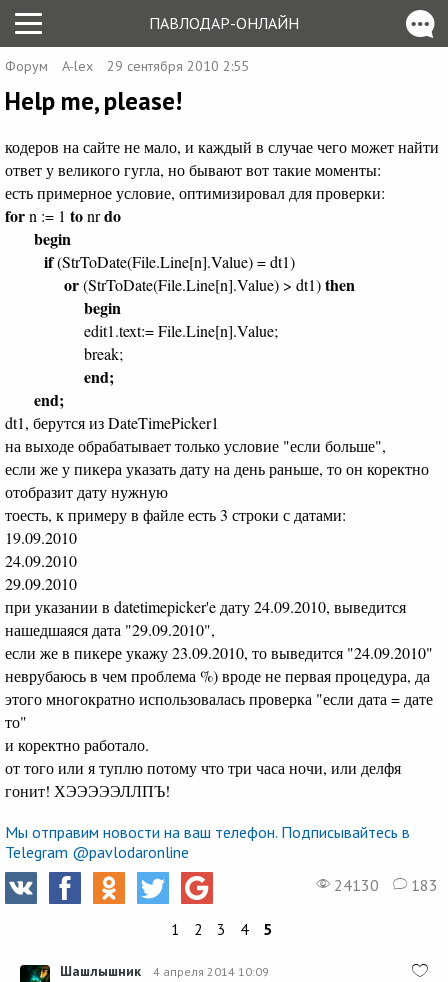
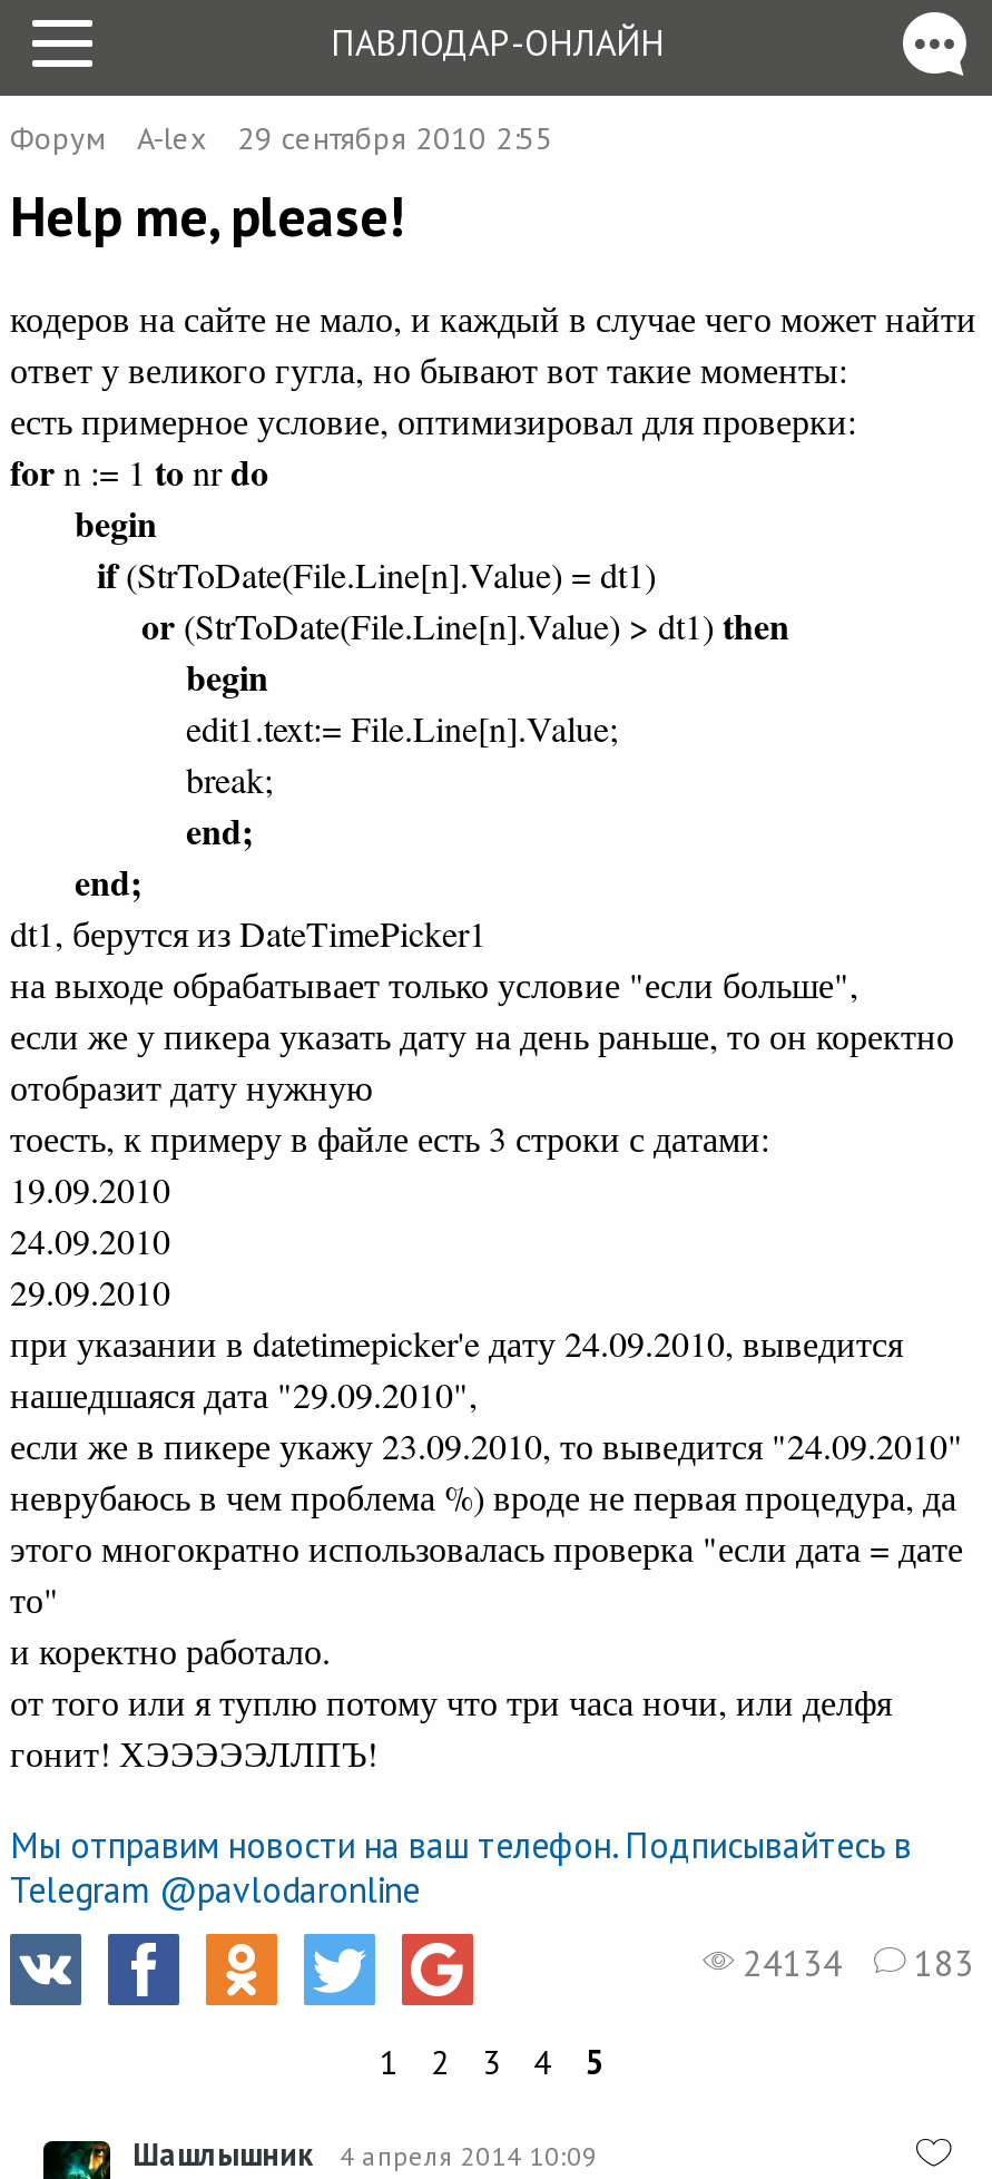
[330,875,438,895] 24130 183 -> [734,1941,974,1985] 24134 183

